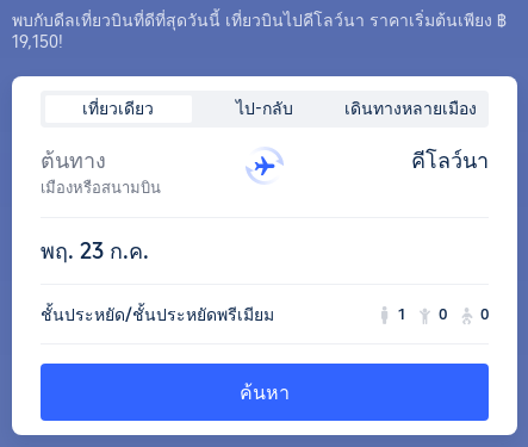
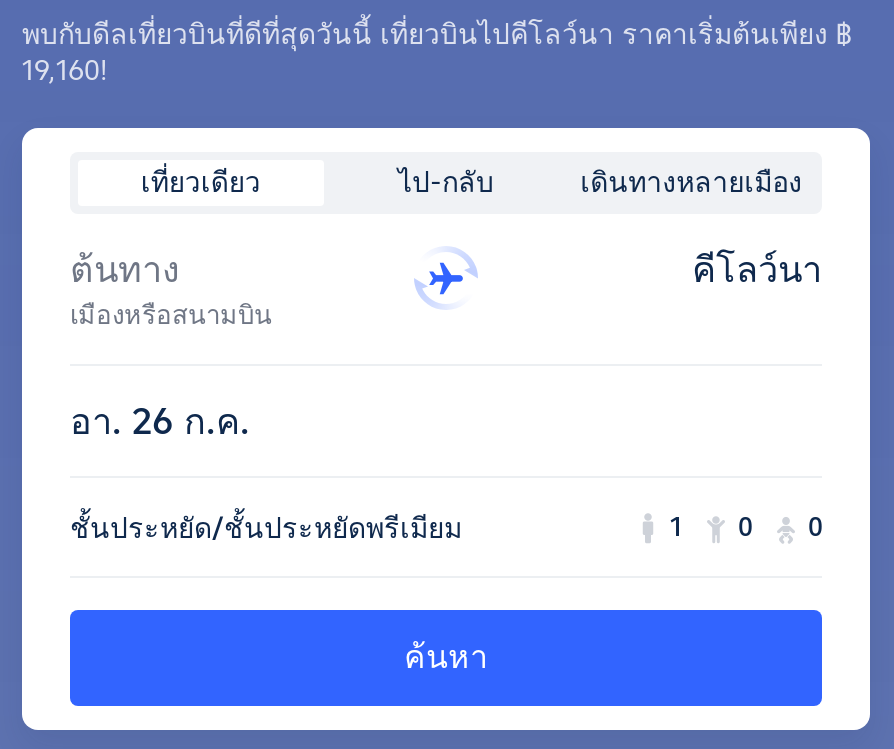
[12,32,63,51] 19,150! -> [22,53,108,85] 19,160!
[41,238,149,263] พฤ. 23 ก.ค. -> [70,399,250,441] อา. 26 ก.ค.

